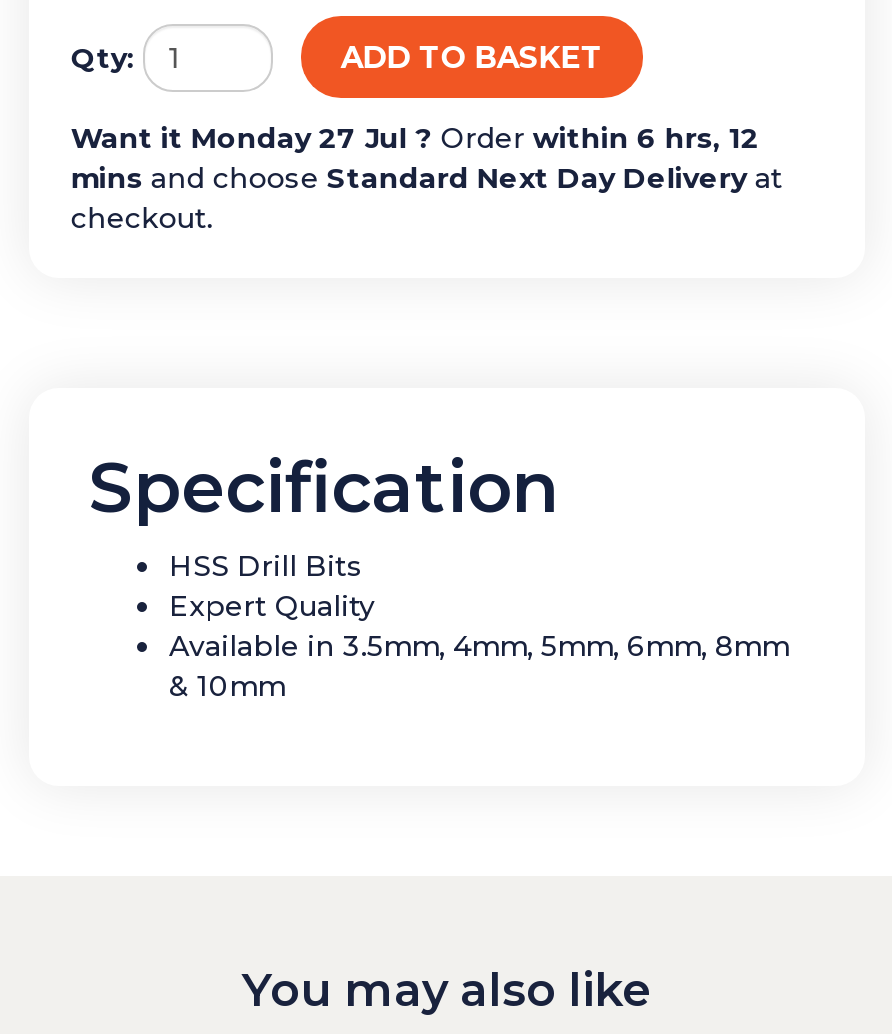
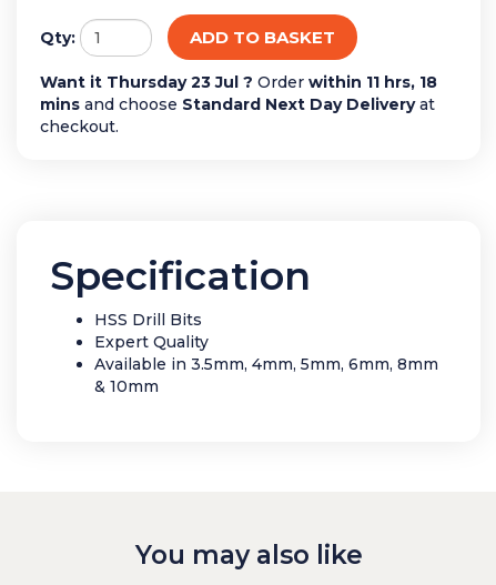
[71,119,759,155] Want it Monday 27 Jul ? Order within 6 hrs, 12 -> [40,72,437,92] Want it Thursday 23 Jul ? Order within 11 hrs, 18

